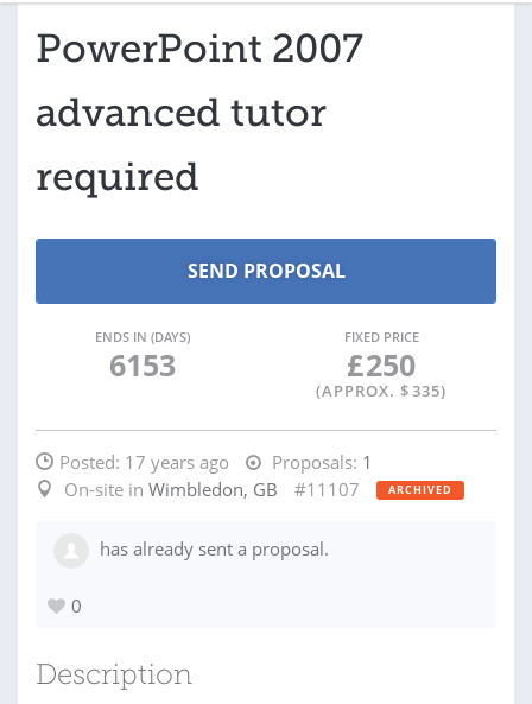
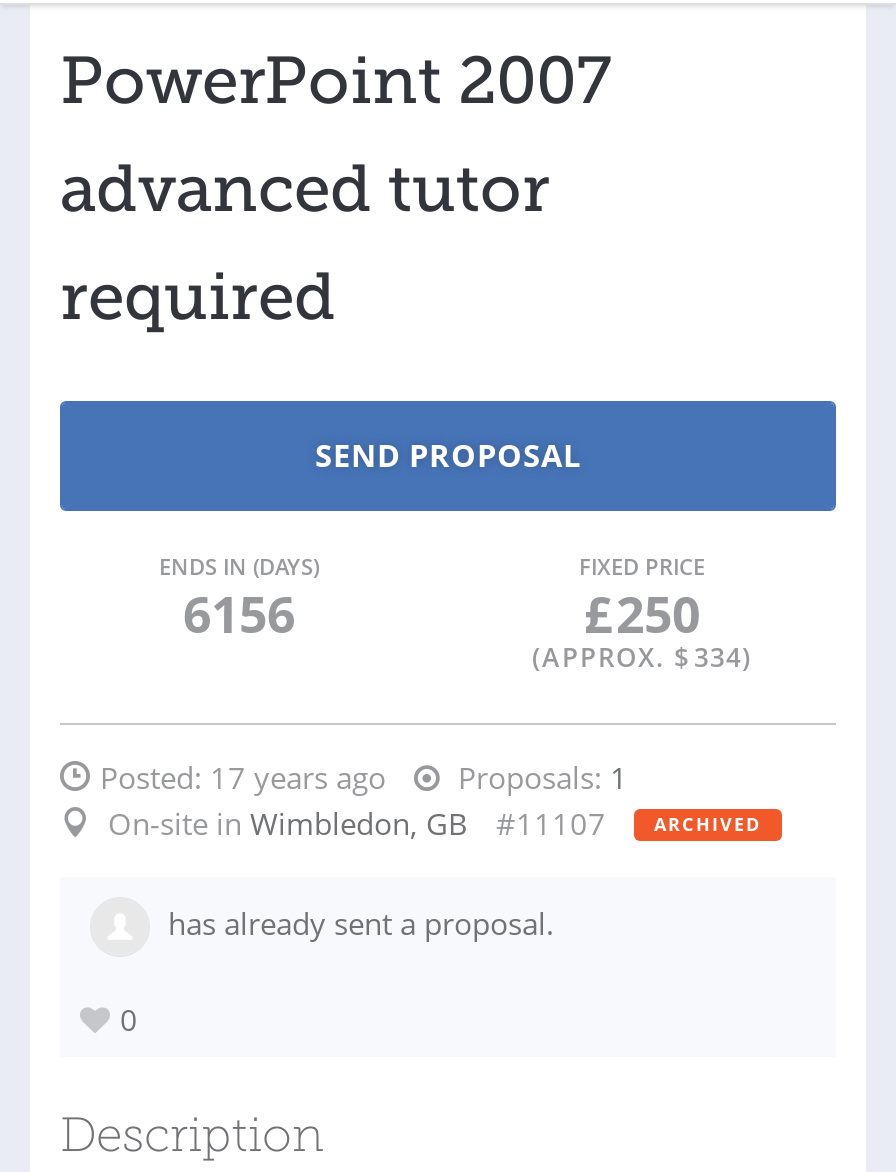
[109,344,175,385] 6153 -> [183,579,295,647] 6156
[316,380,446,401] (APPROX. $ 335) -> [532,639,752,675] (APPROX. $ 334)

